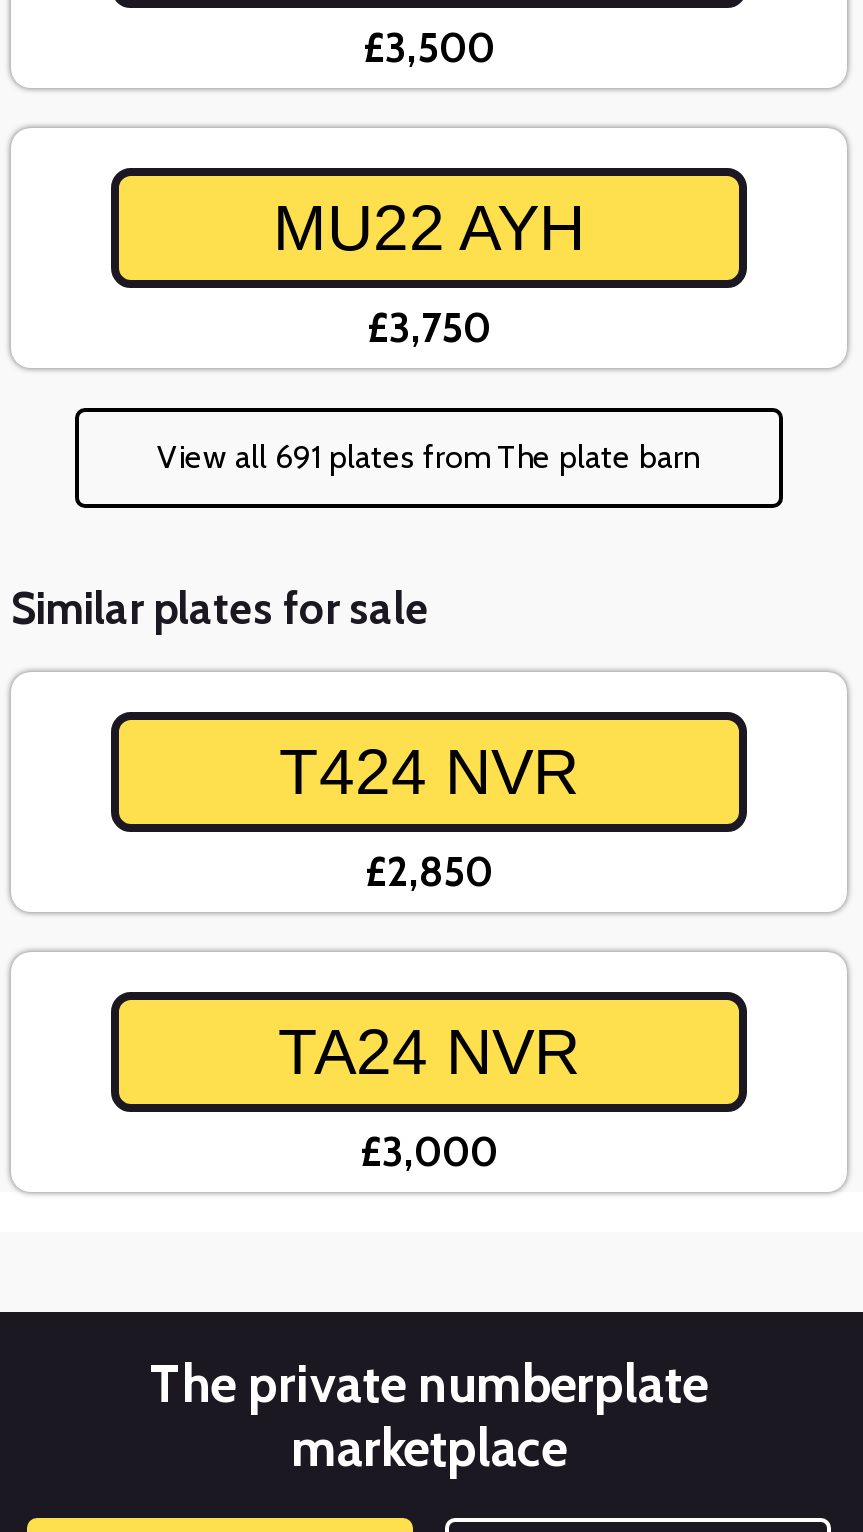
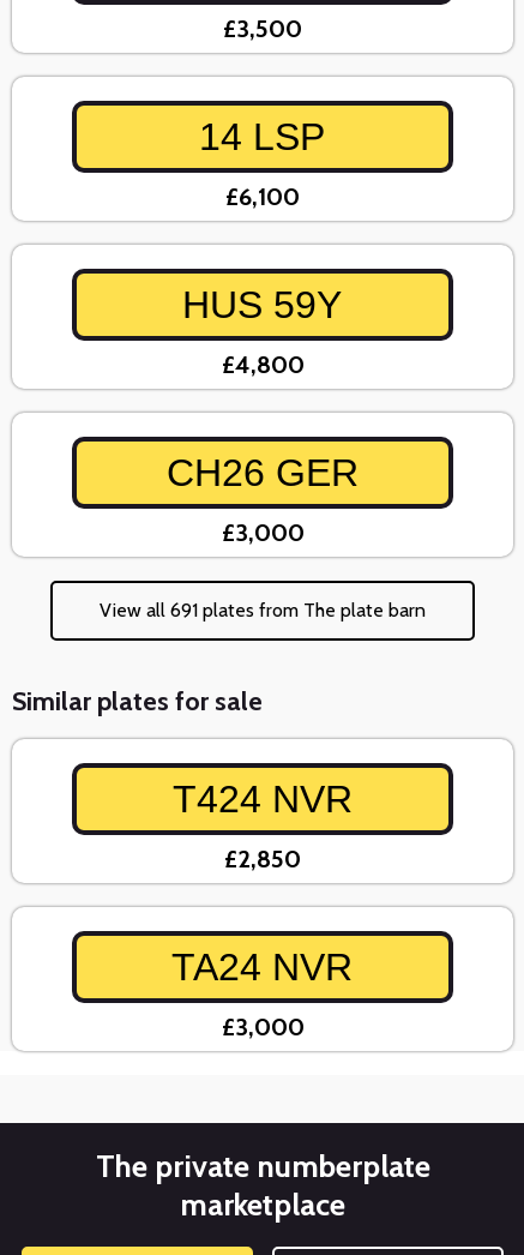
[273,193,585,353] MU22 AYH | £3,750 -> [167,116,359,548] 14 LSP | £6,100 | HUS 59Y | £4,800 | CH26 GER | £3,000

